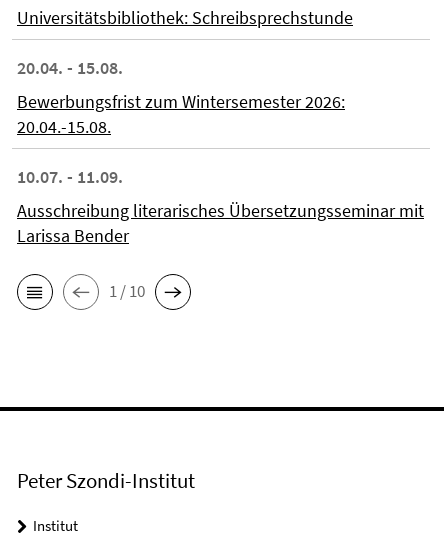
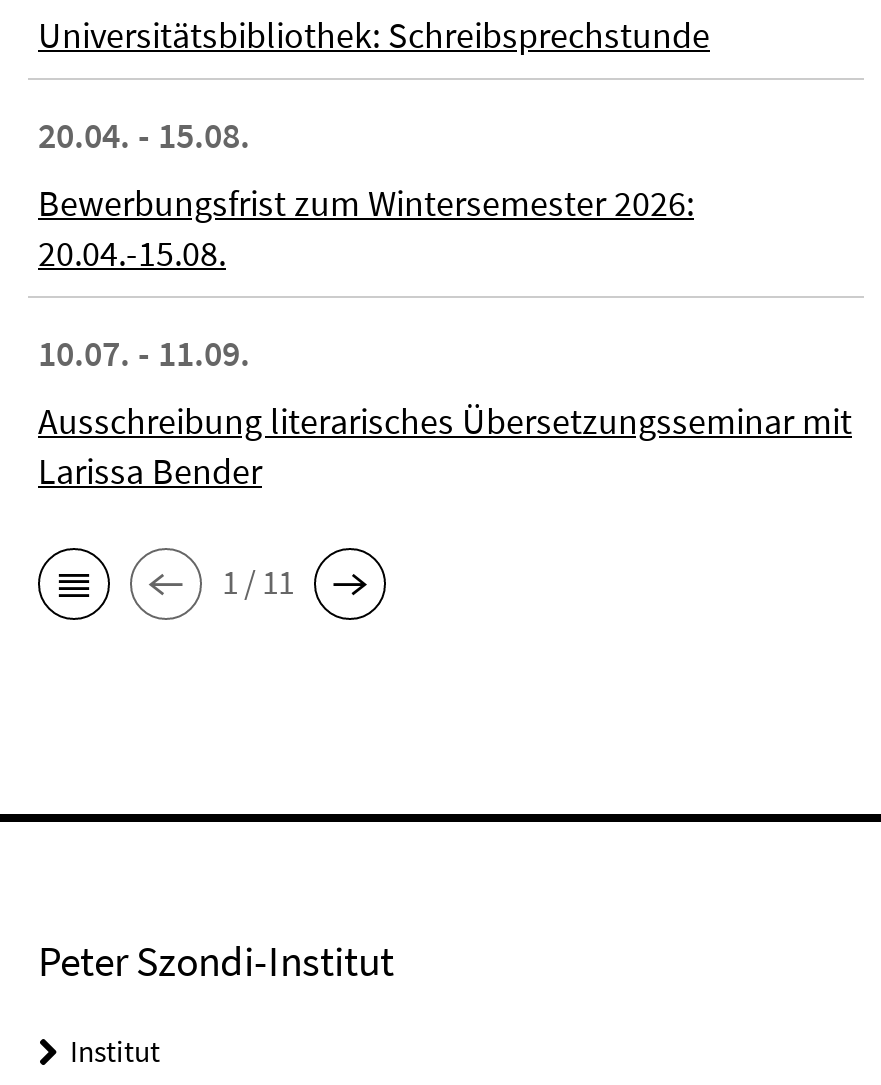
[109,280,145,302] 1 / 10 -> [222,560,294,604] 1 / 11

